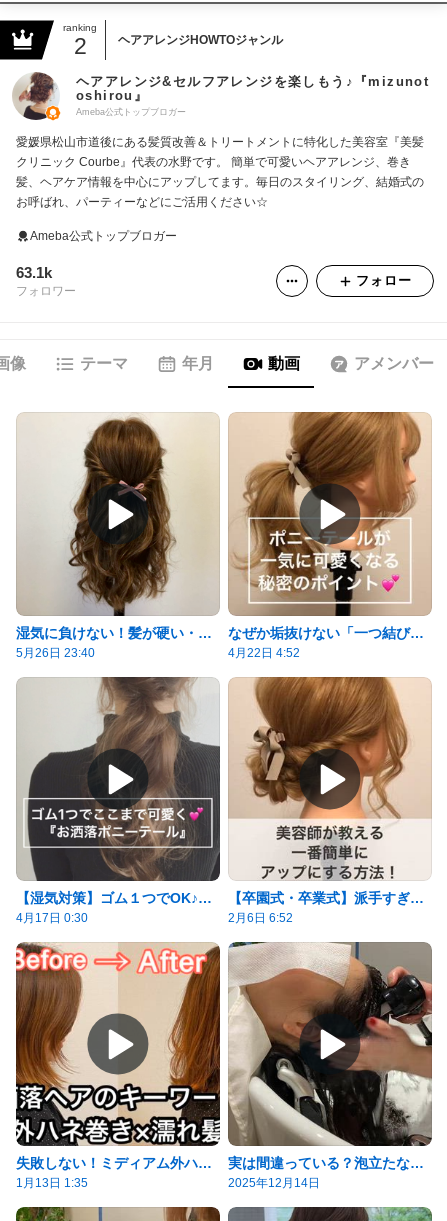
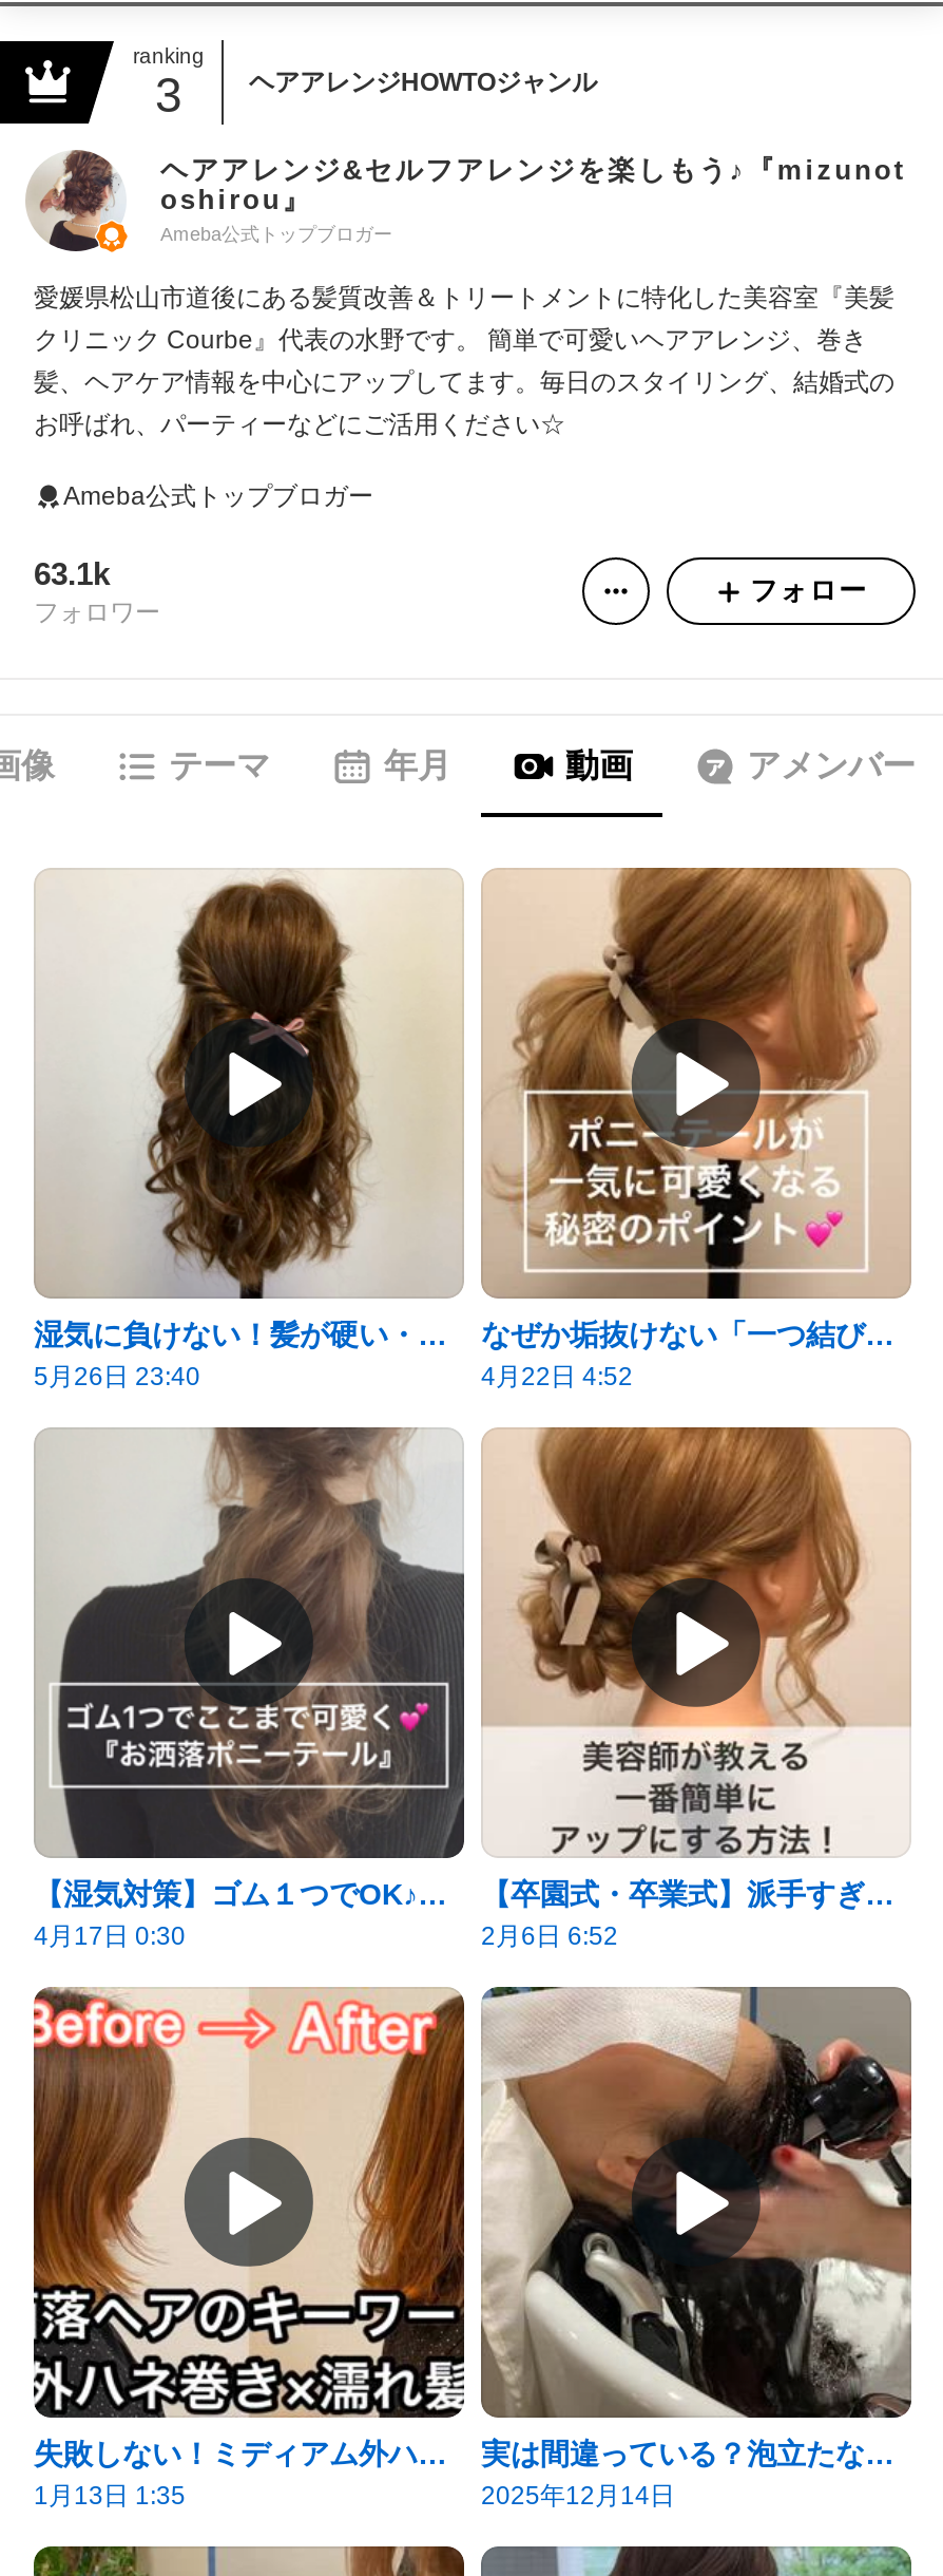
[73,32,86,58] 2 -> [155,67,182,121] 3

